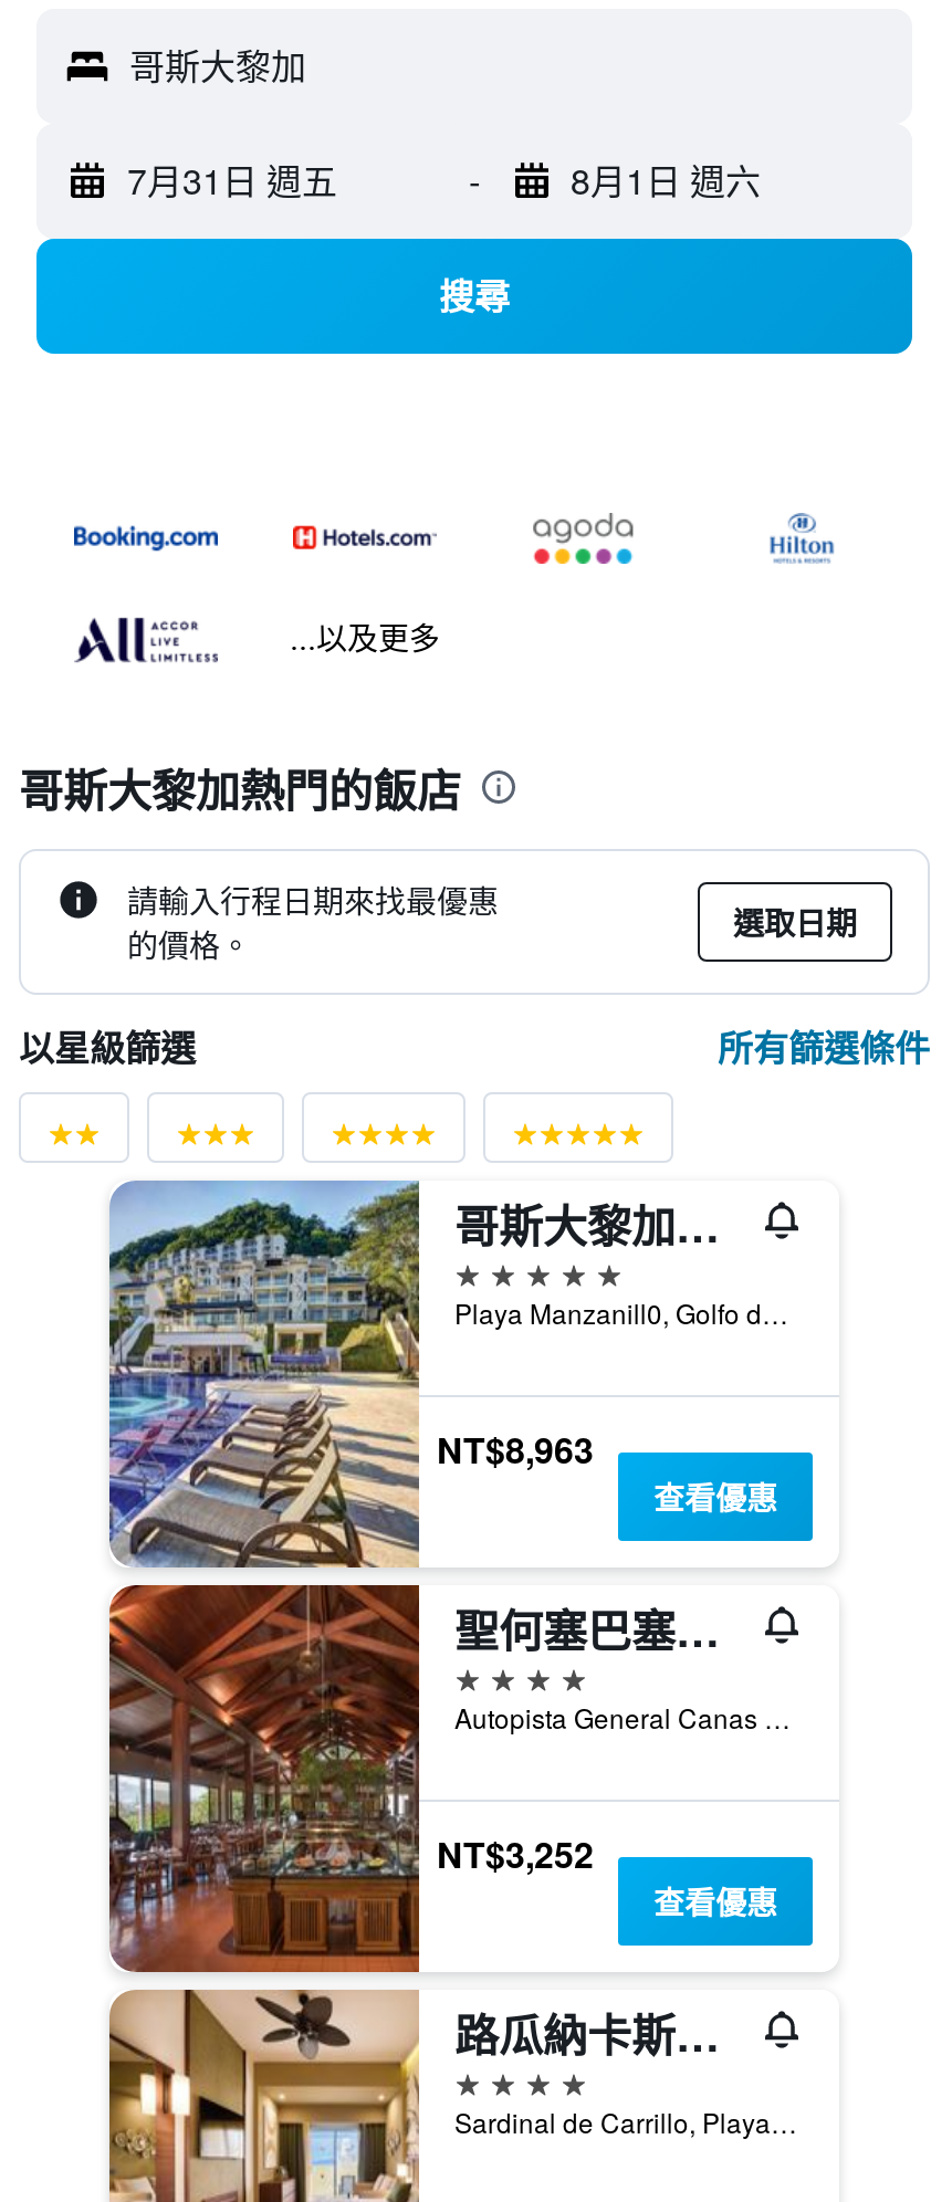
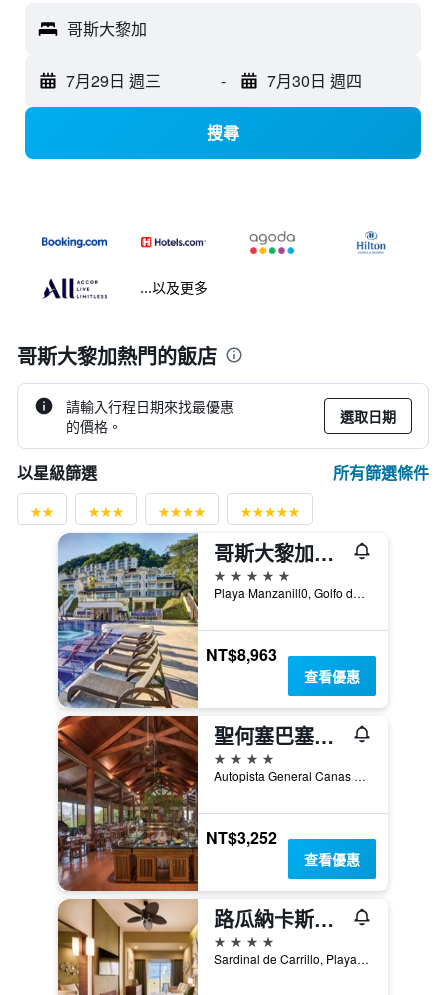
[127,155,337,206] 7月31日 週五 -> [66,69,161,92] 7月29日 週三
[571,155,761,206] 8月1日 週六 -> [266,69,361,92] 7月30日 週四

